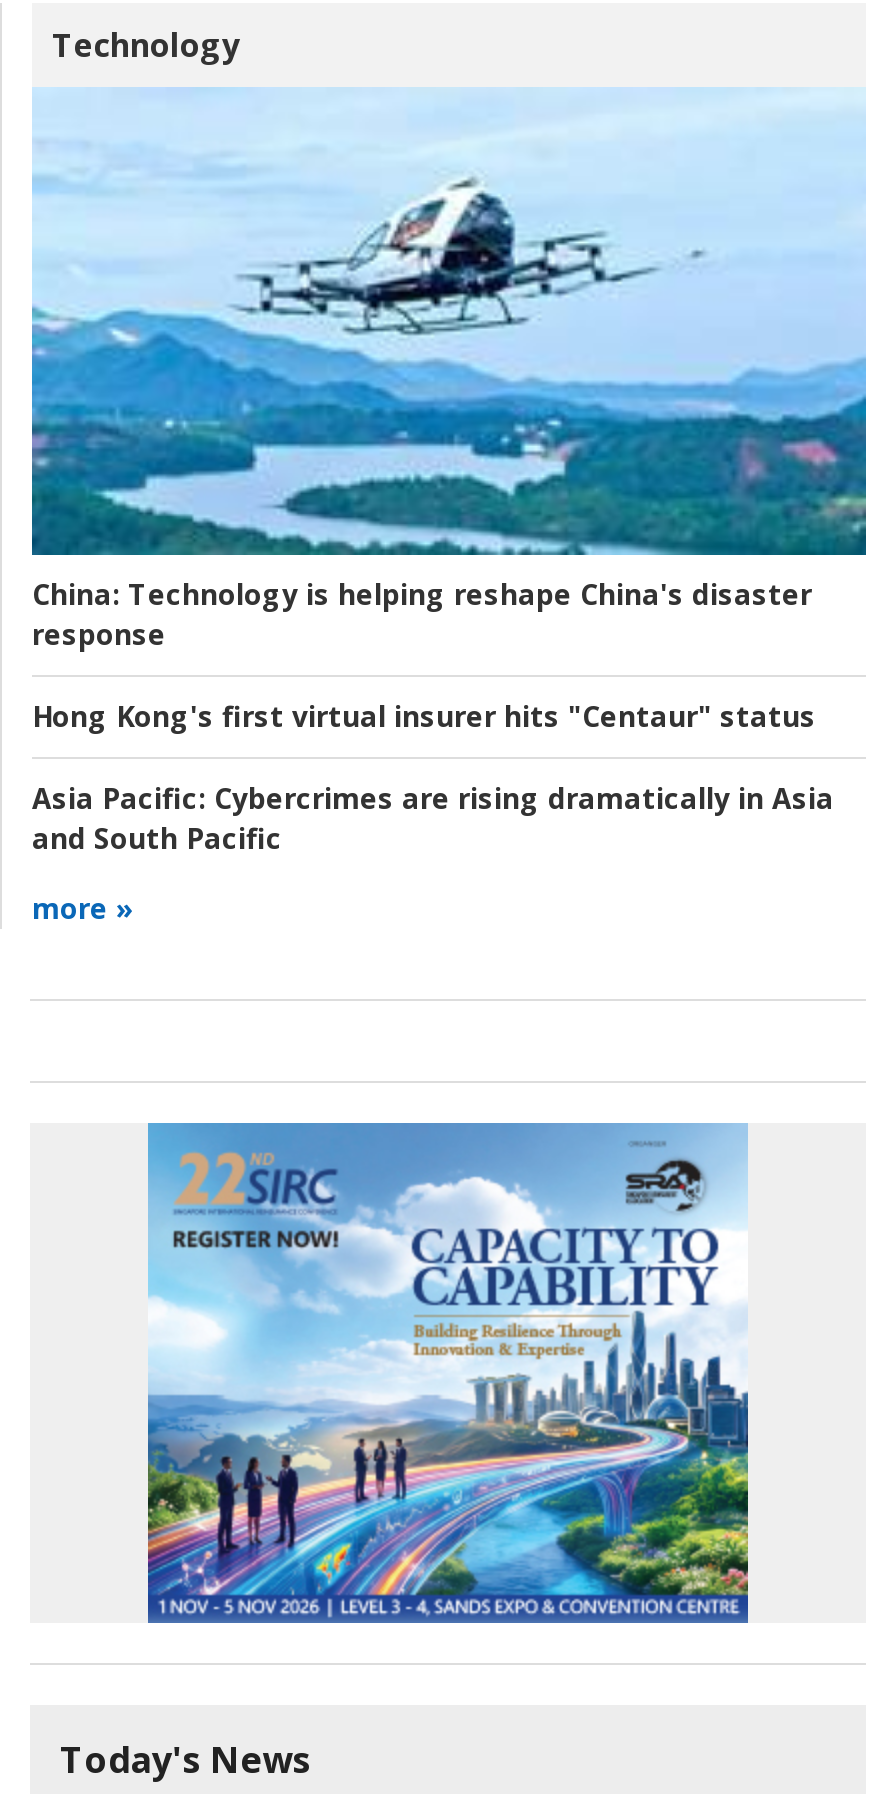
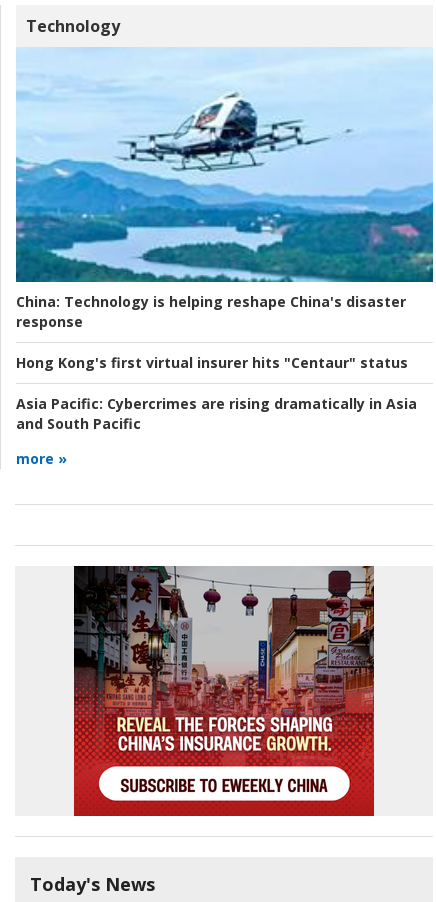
[146,1122,750,1624] [image] -> [73,565,375,817] [image]

